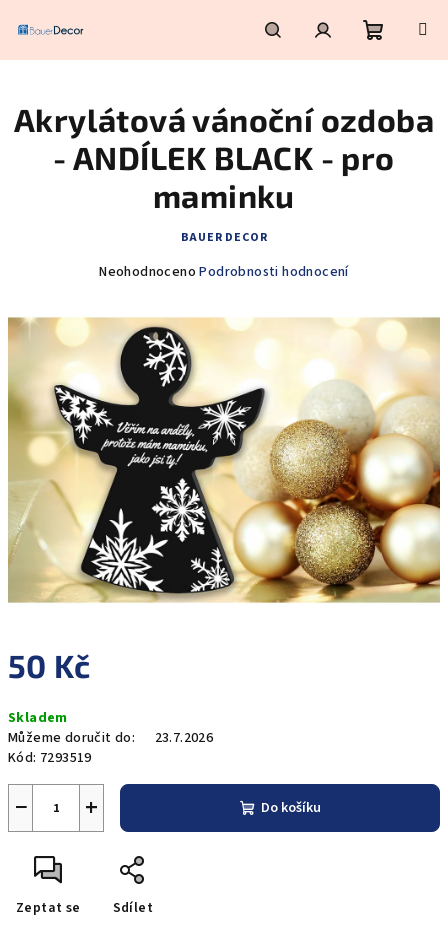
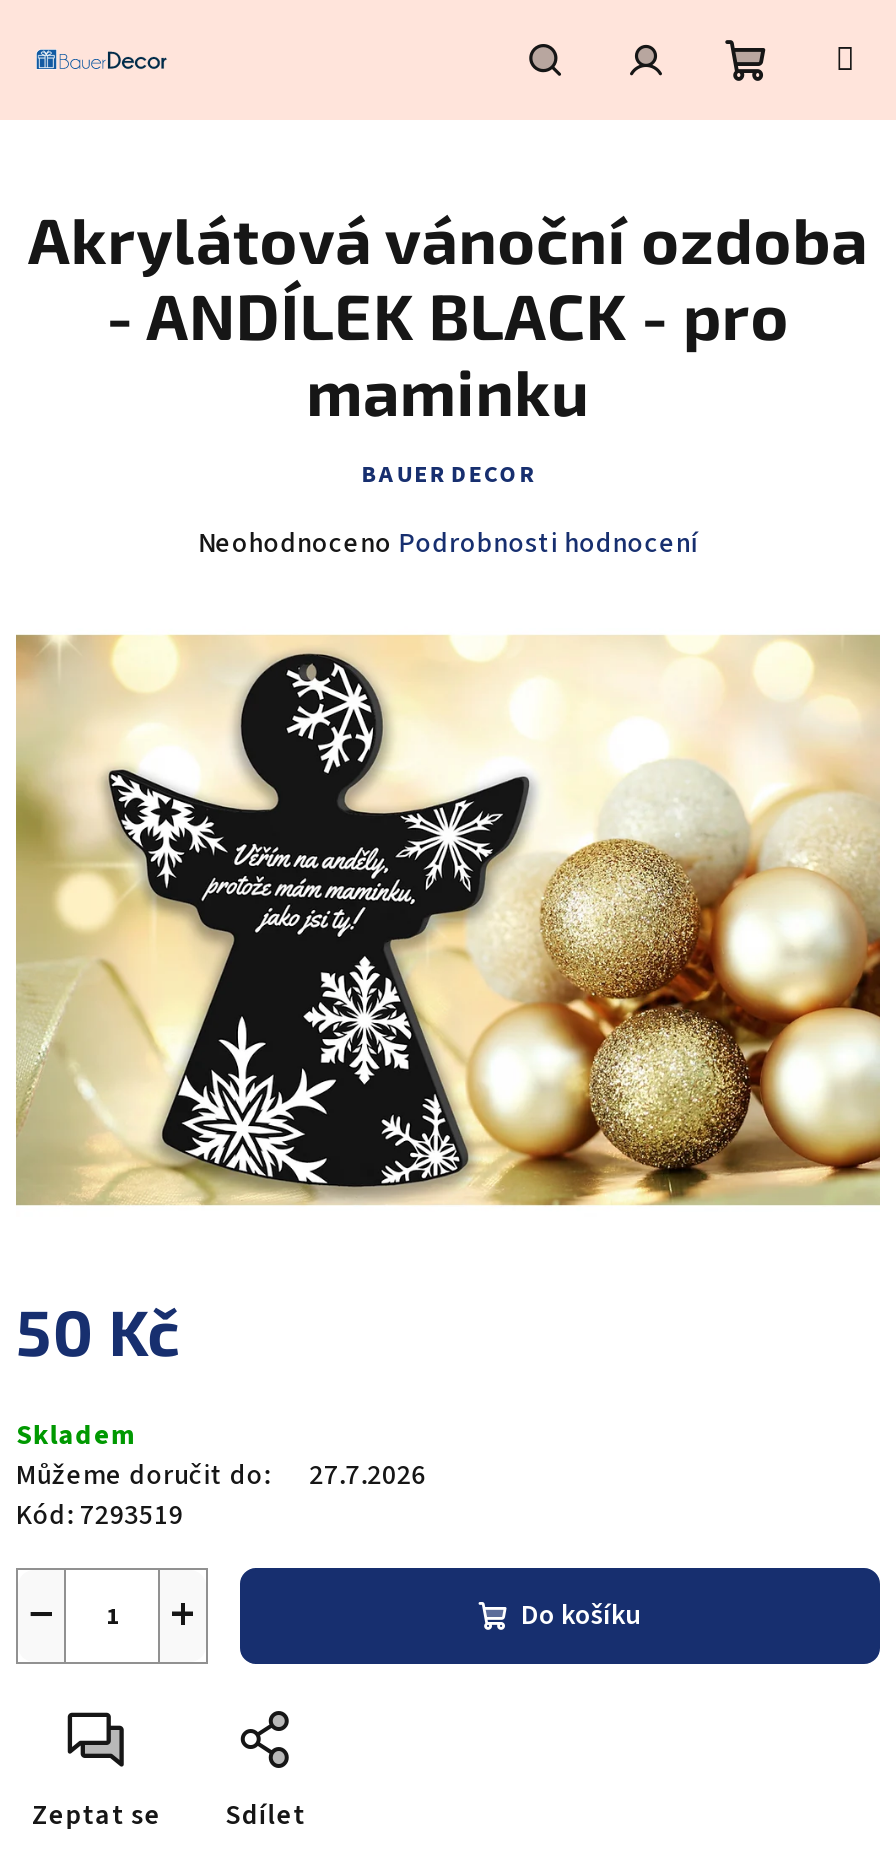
[8,728,213,748] Můžeme doručit do: 23.7.2026 -> [16,1456,426,1496] Můžeme doručit do: 27.7.2026

